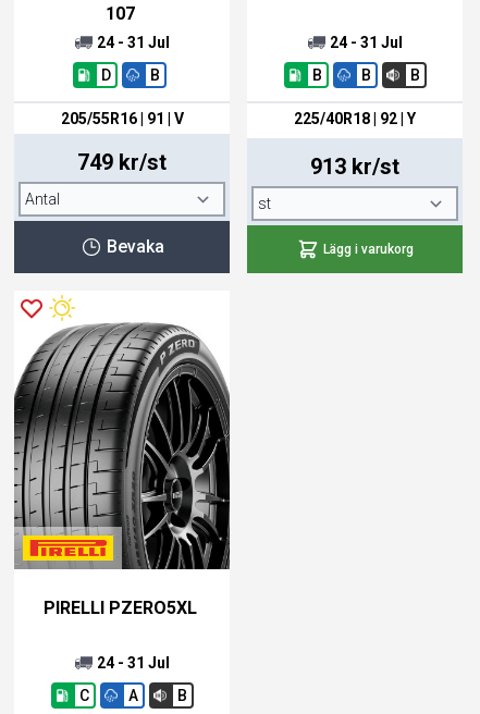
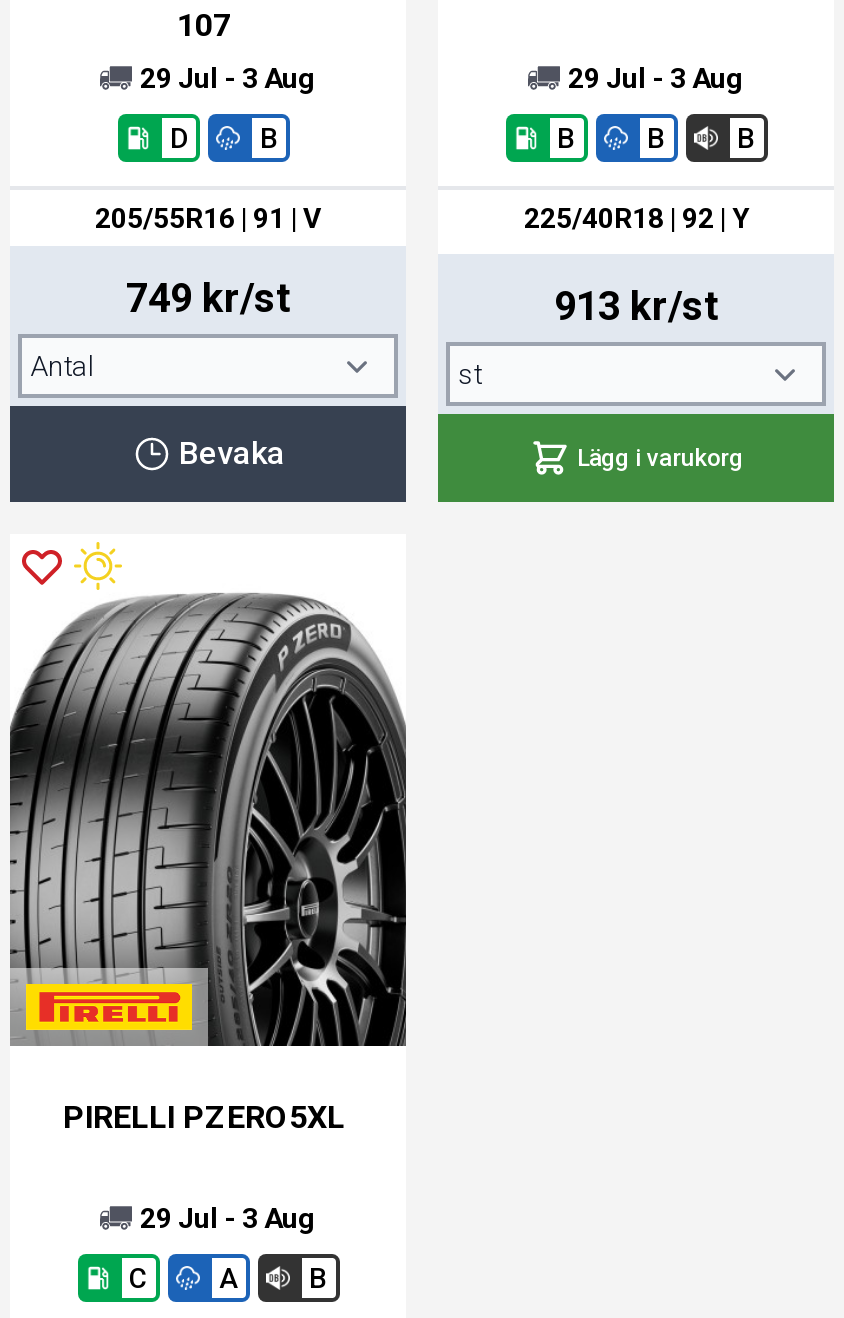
[96,34,169,51] 24 - 31 Jul -> [140,62,316,94] 29 Jul - 3 Aug
[329,34,402,51] 24 - 31 Jul -> [568,62,744,94] 29 Jul - 3 Aug
[96,654,169,672] 24 - 31 Jul -> [140,1202,316,1234] 29 Jul - 3 Aug

